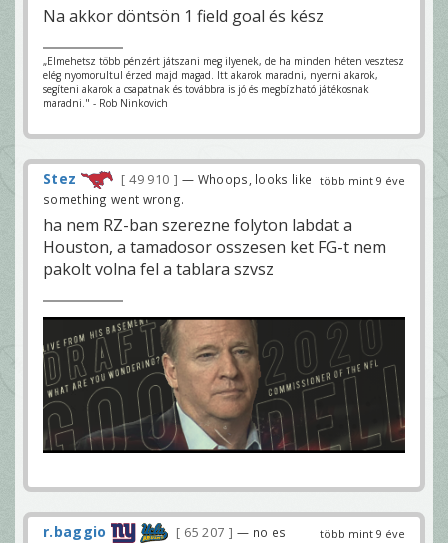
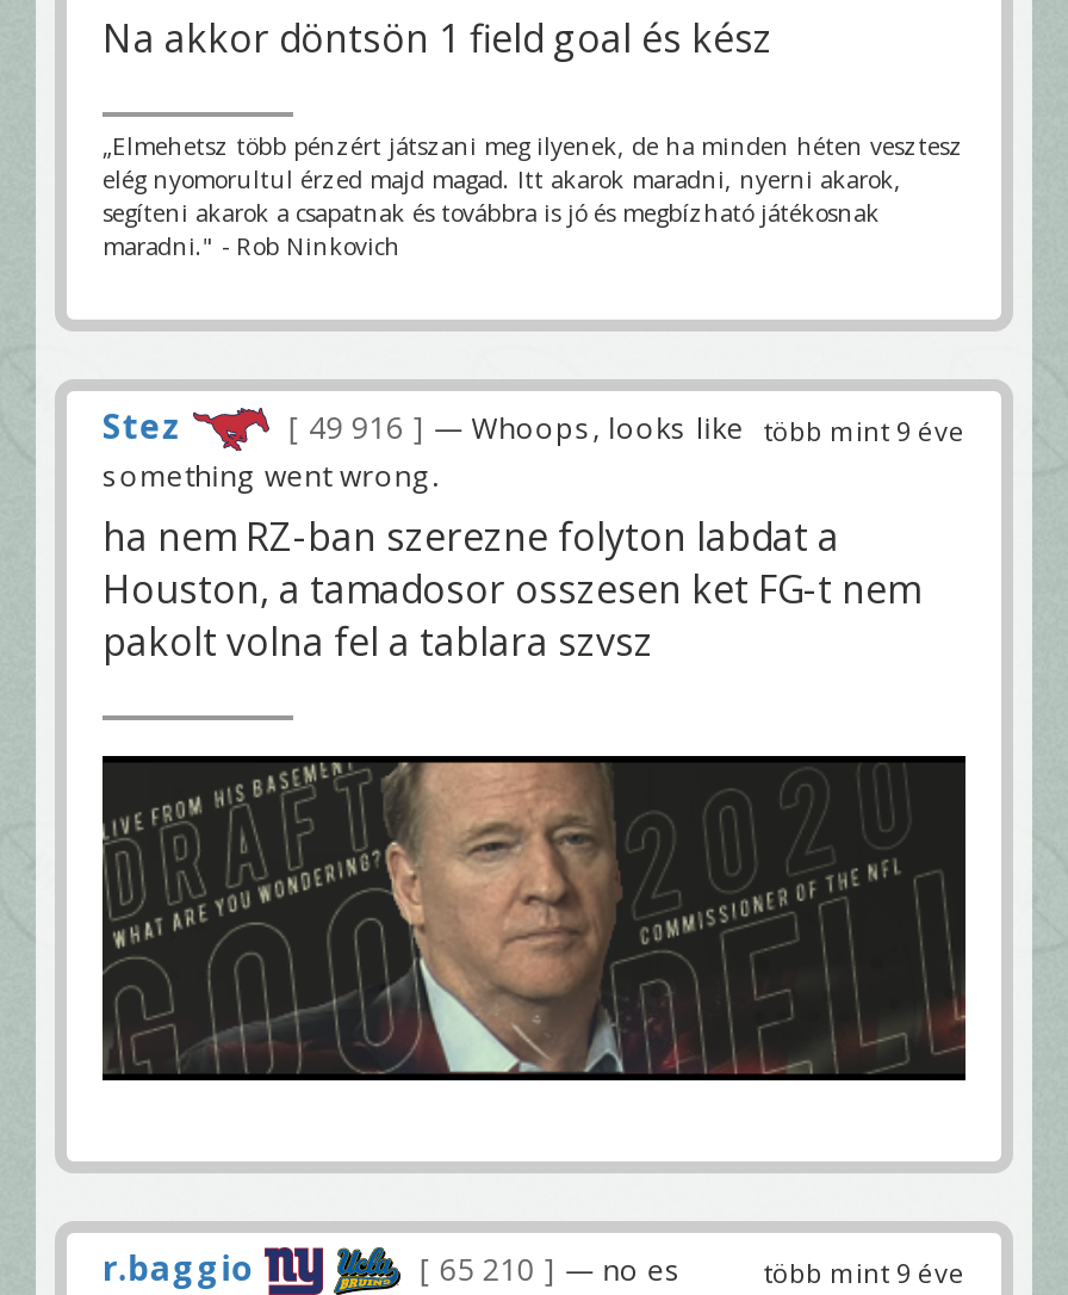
[126,171,405,188] 49 910 — Whoops, looks like több mint 9 éve -> [301,408,965,448] 49 916 — Whoops, looks like több mint 9 éve
[181,524,286,541] 65 207 — no es -> [432,1249,683,1290] 65 210 — no es

